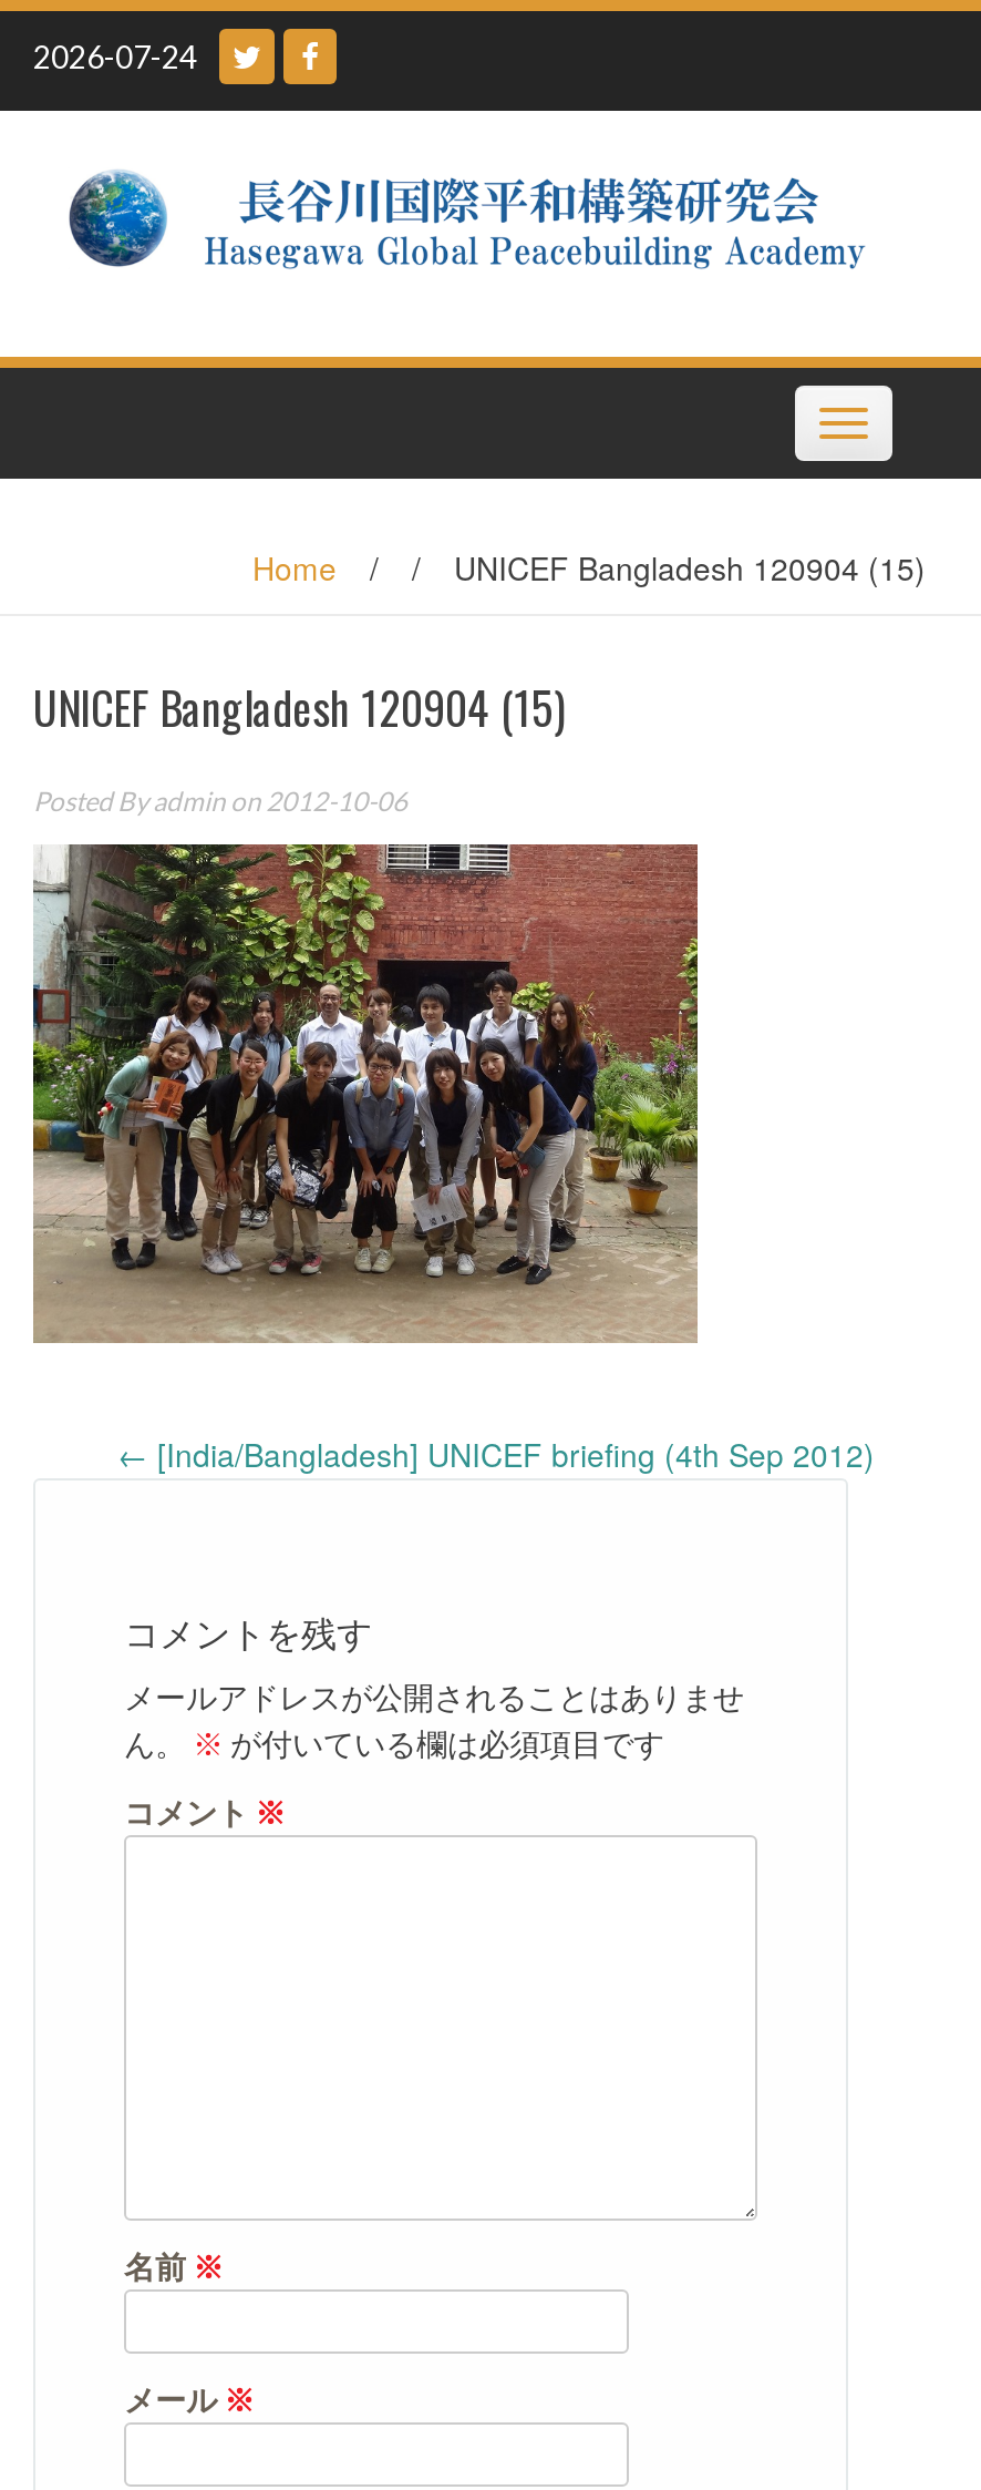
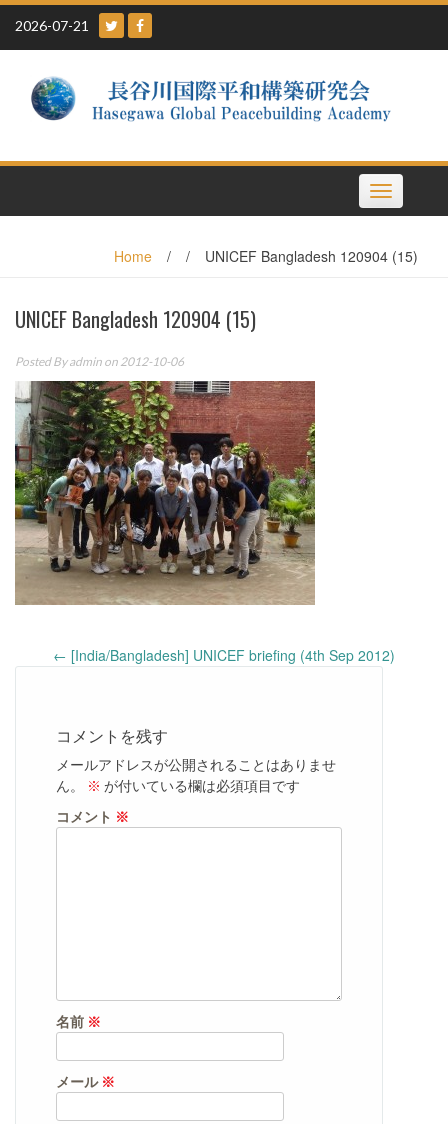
[33,38,197,75] 2026-07-24 -> [15,17,89,34] 2026-07-21

